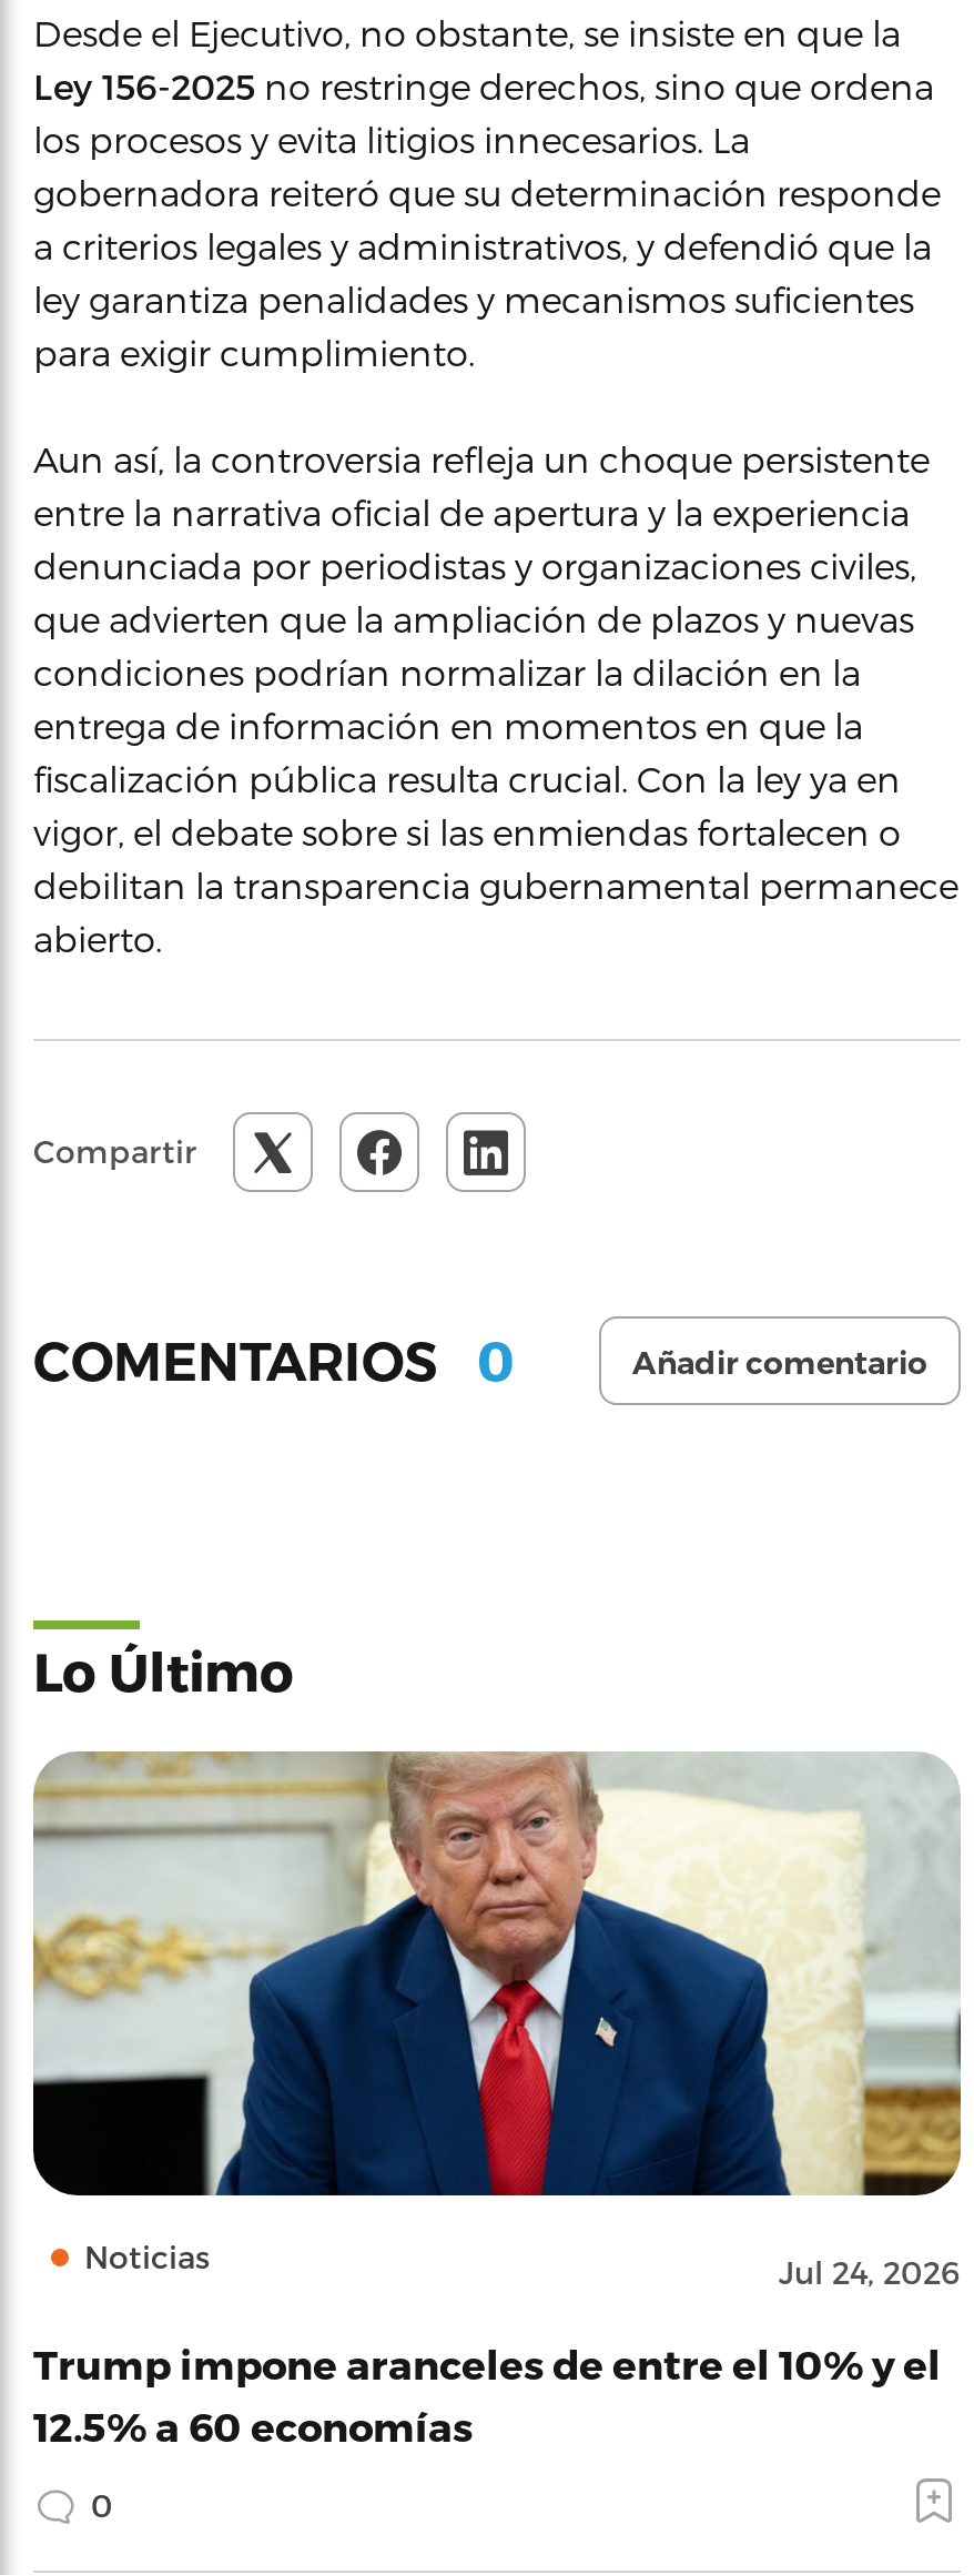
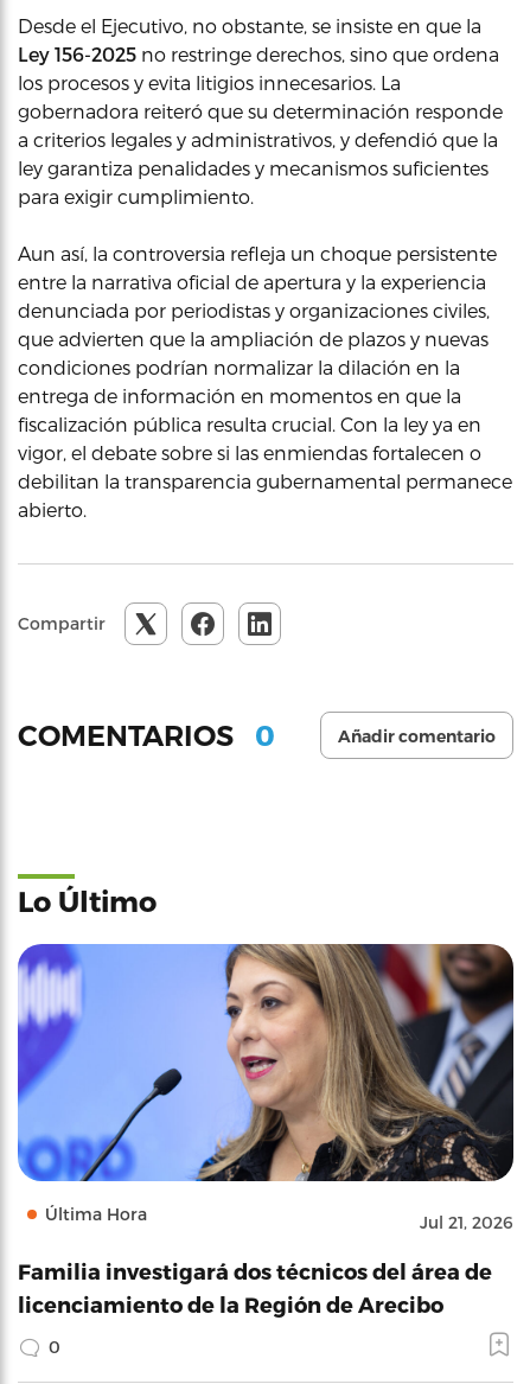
[31,1749,963,2291] [image] | Noticias | Jul 24, 2026 -> [17,943,515,1232] [image] | Última Hora | Jul 21, 2026
[33,2340,941,2448] Trump impone aranceles de entre el 10% y el | 12.5% a 60 economías -> [18,1258,492,1316] Familia investigará dos técnicos del área de | licenciamiento de la Región de Arecibo

